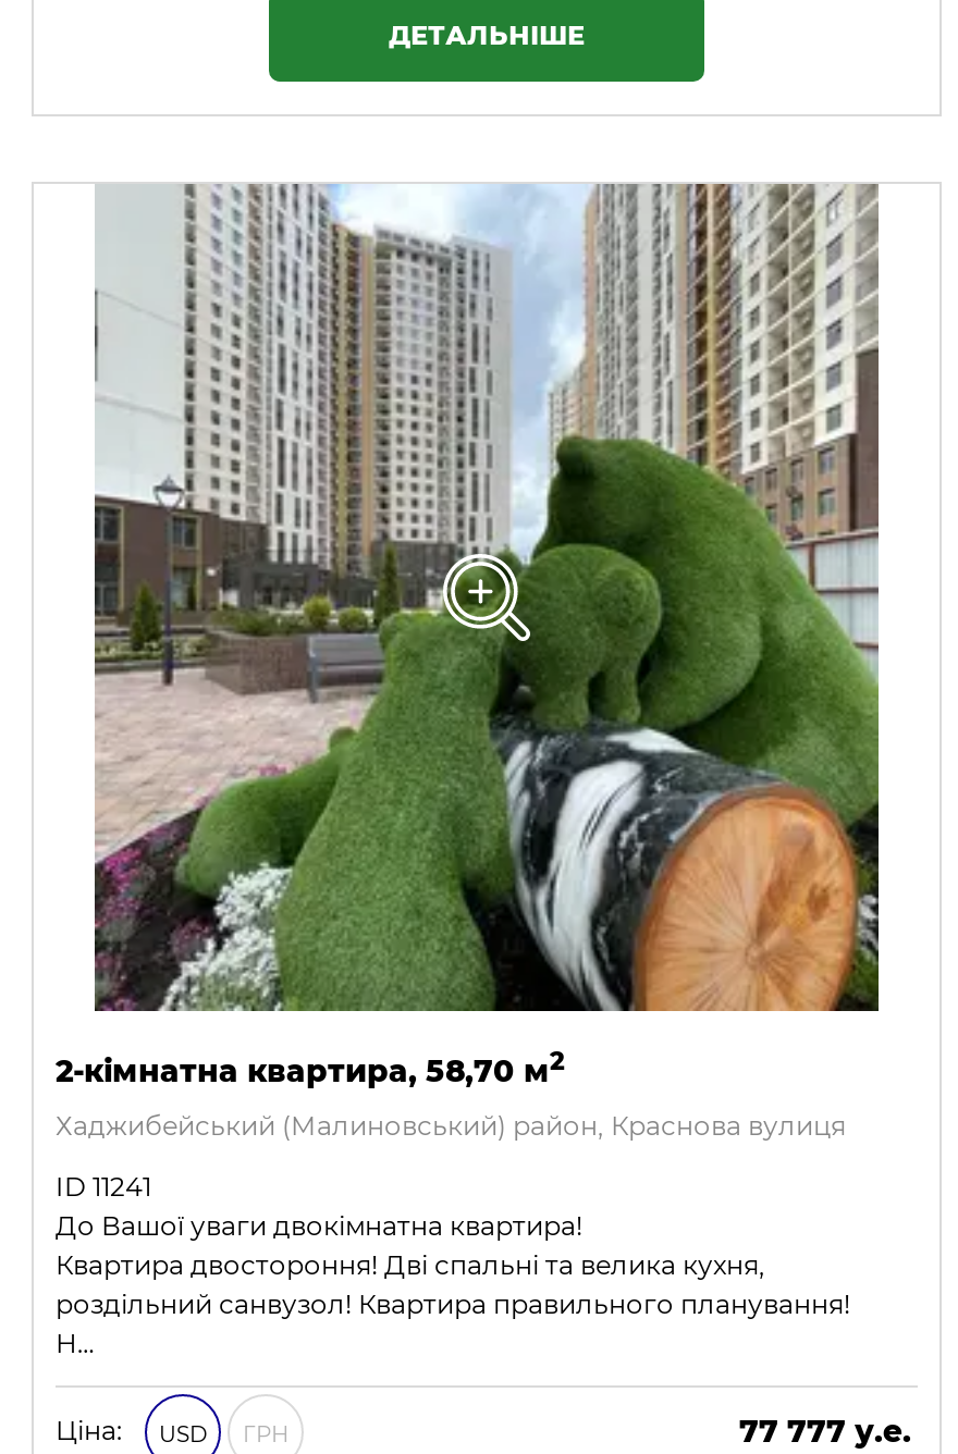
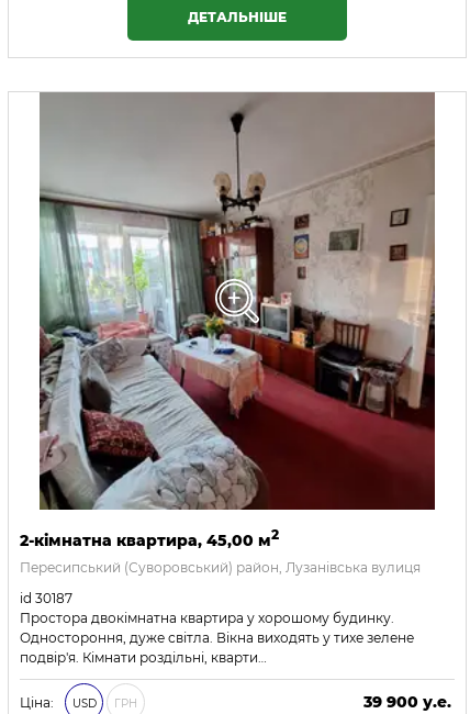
[56,183,881,1141] [image] | 2-кімнатна квартира, 58,70 м2 | Хаджибейський (Малиновський) район, Краснова вулиця -> [20,91,436,576] [image] | 2-кімнатна квартира, 45,00 м2 | Пересипський (Суворовський) район, Лузанівська вулиця
[56,1169,850,1358] ID 11241 | До Вашої уваги двокімнатна квартира! | Квартира двостороння! Дві спальні та велика кухня, | роздільний санвузол! Квартира правильного планування! | Н… -> [20,590,414,666] id 30187 | Простора двокімнатна квартира у хорошому будинку. | Одностороння, дуже світла. Вікна виходять у тихе зелене | подвір'я. Кімнати роздільні, кварти…
[739,1410,911,1450] 77 777 у.е. -> [363,692,451,712] 39 900 у.е.

